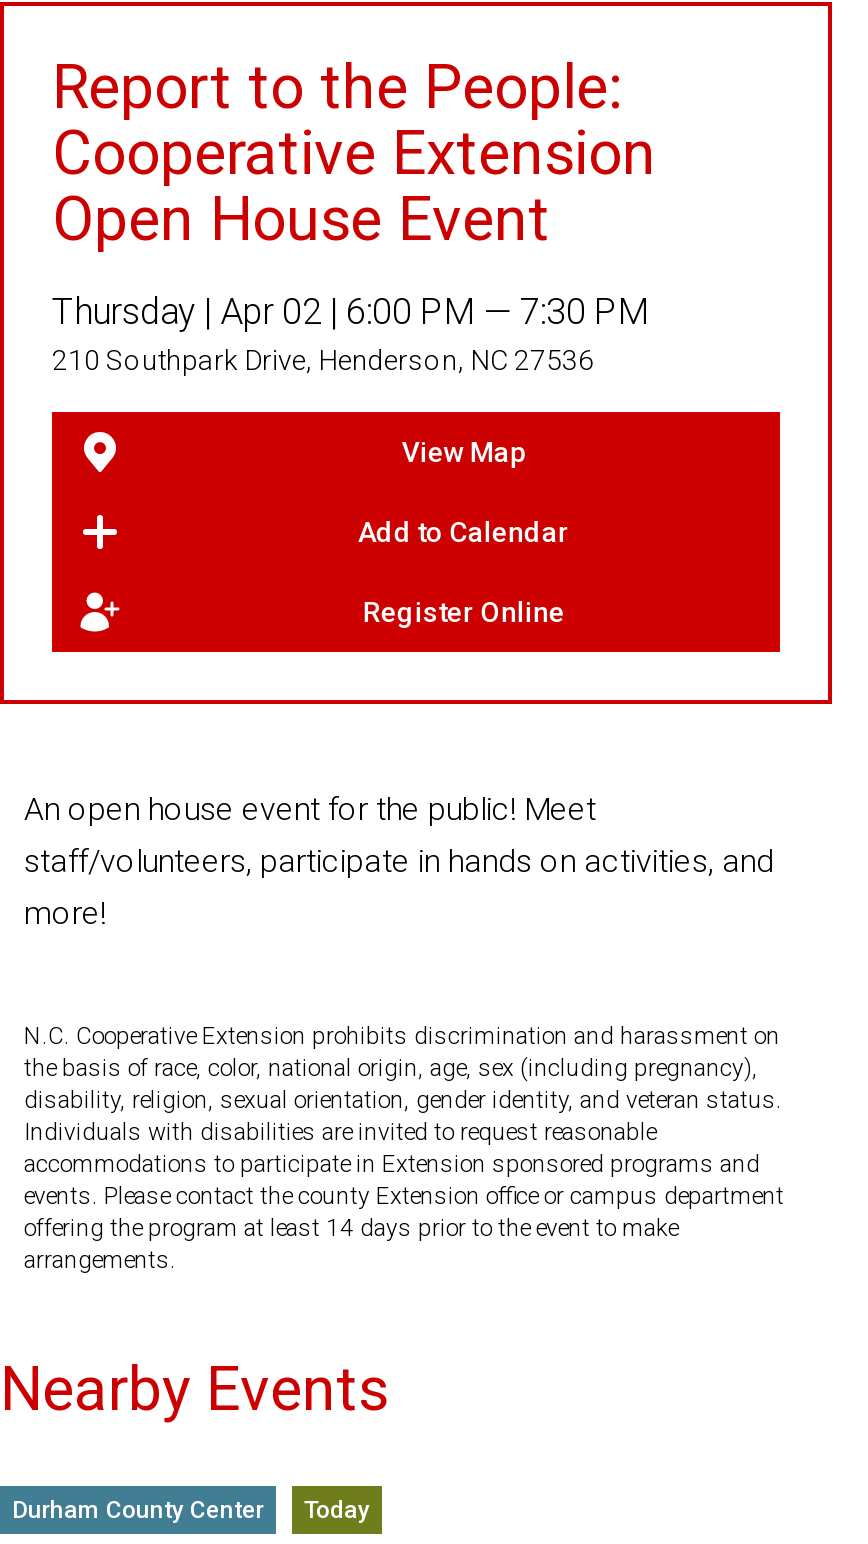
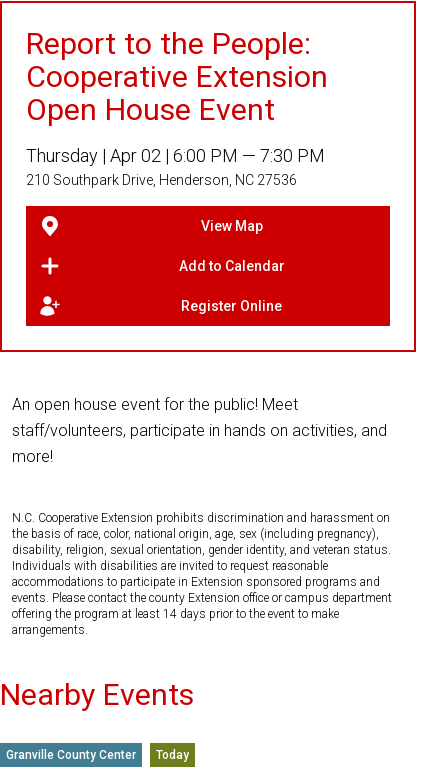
[12,1496,264,1524] Durham County Center -> [6,748,136,762] Granville County Center

